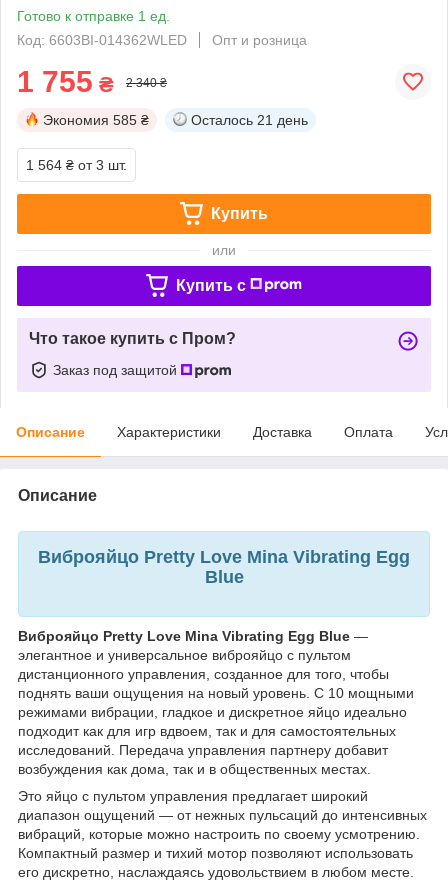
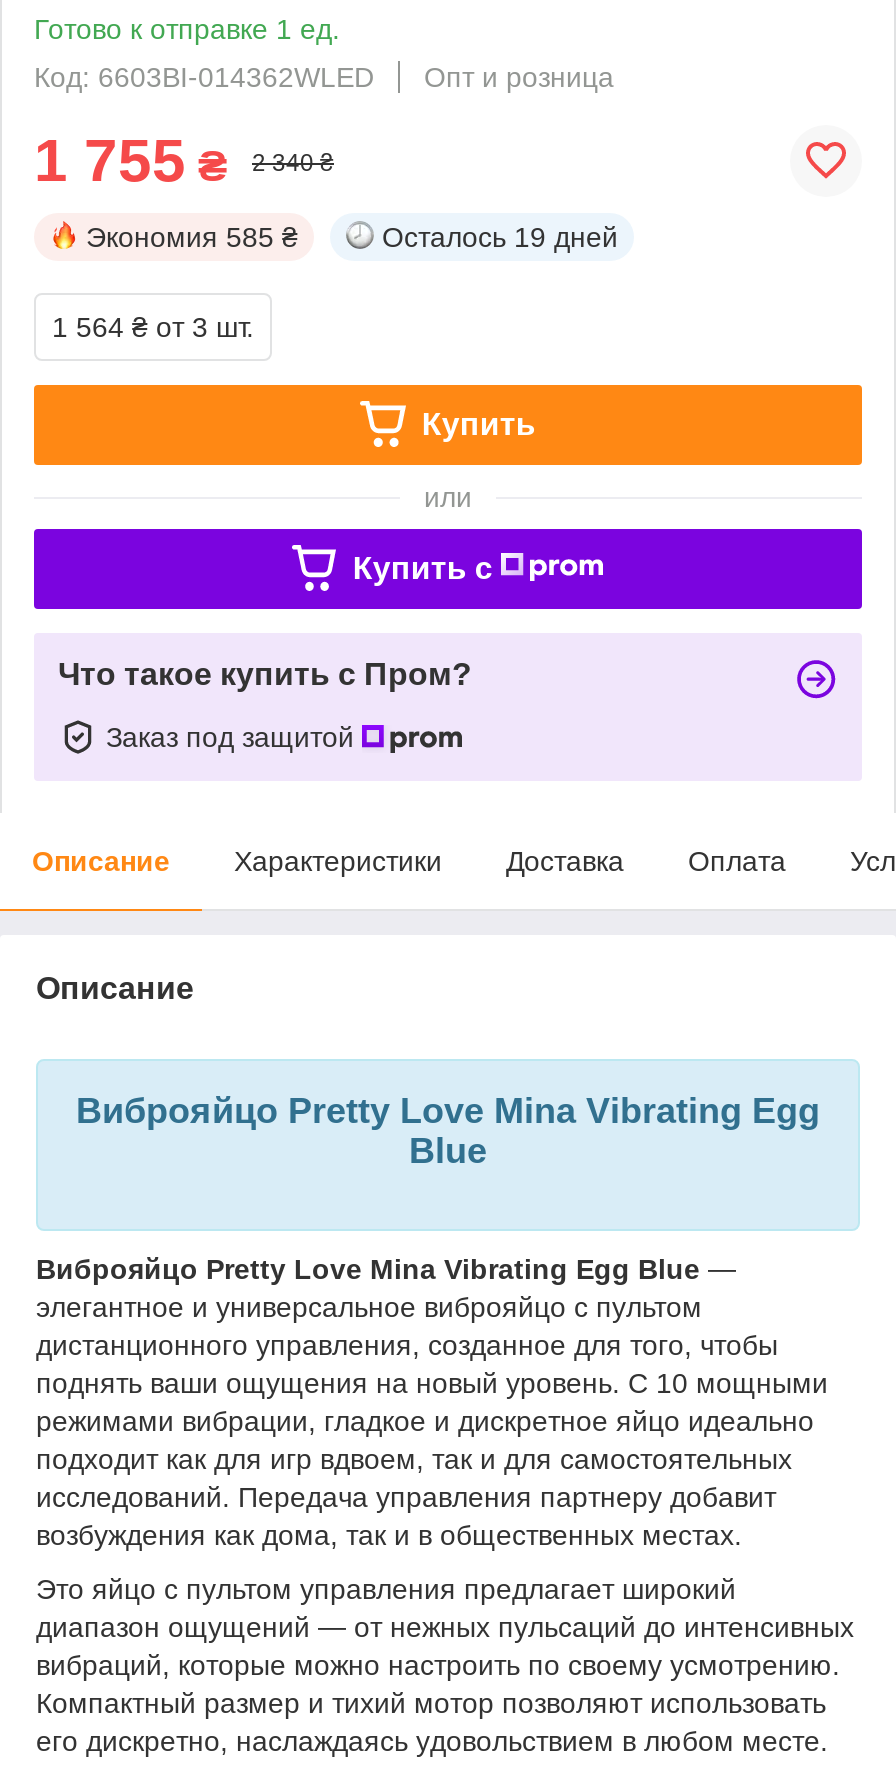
[191,112,308,128] Осталось 21 день -> [382,221,618,253] Осталось 19 дней

